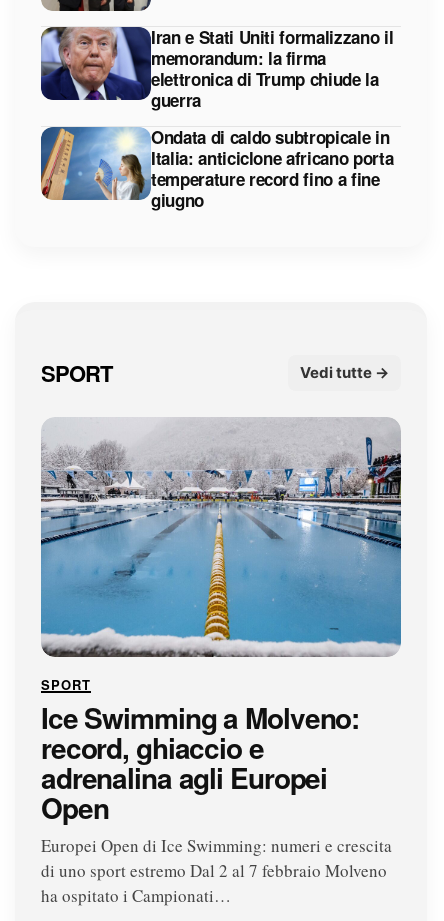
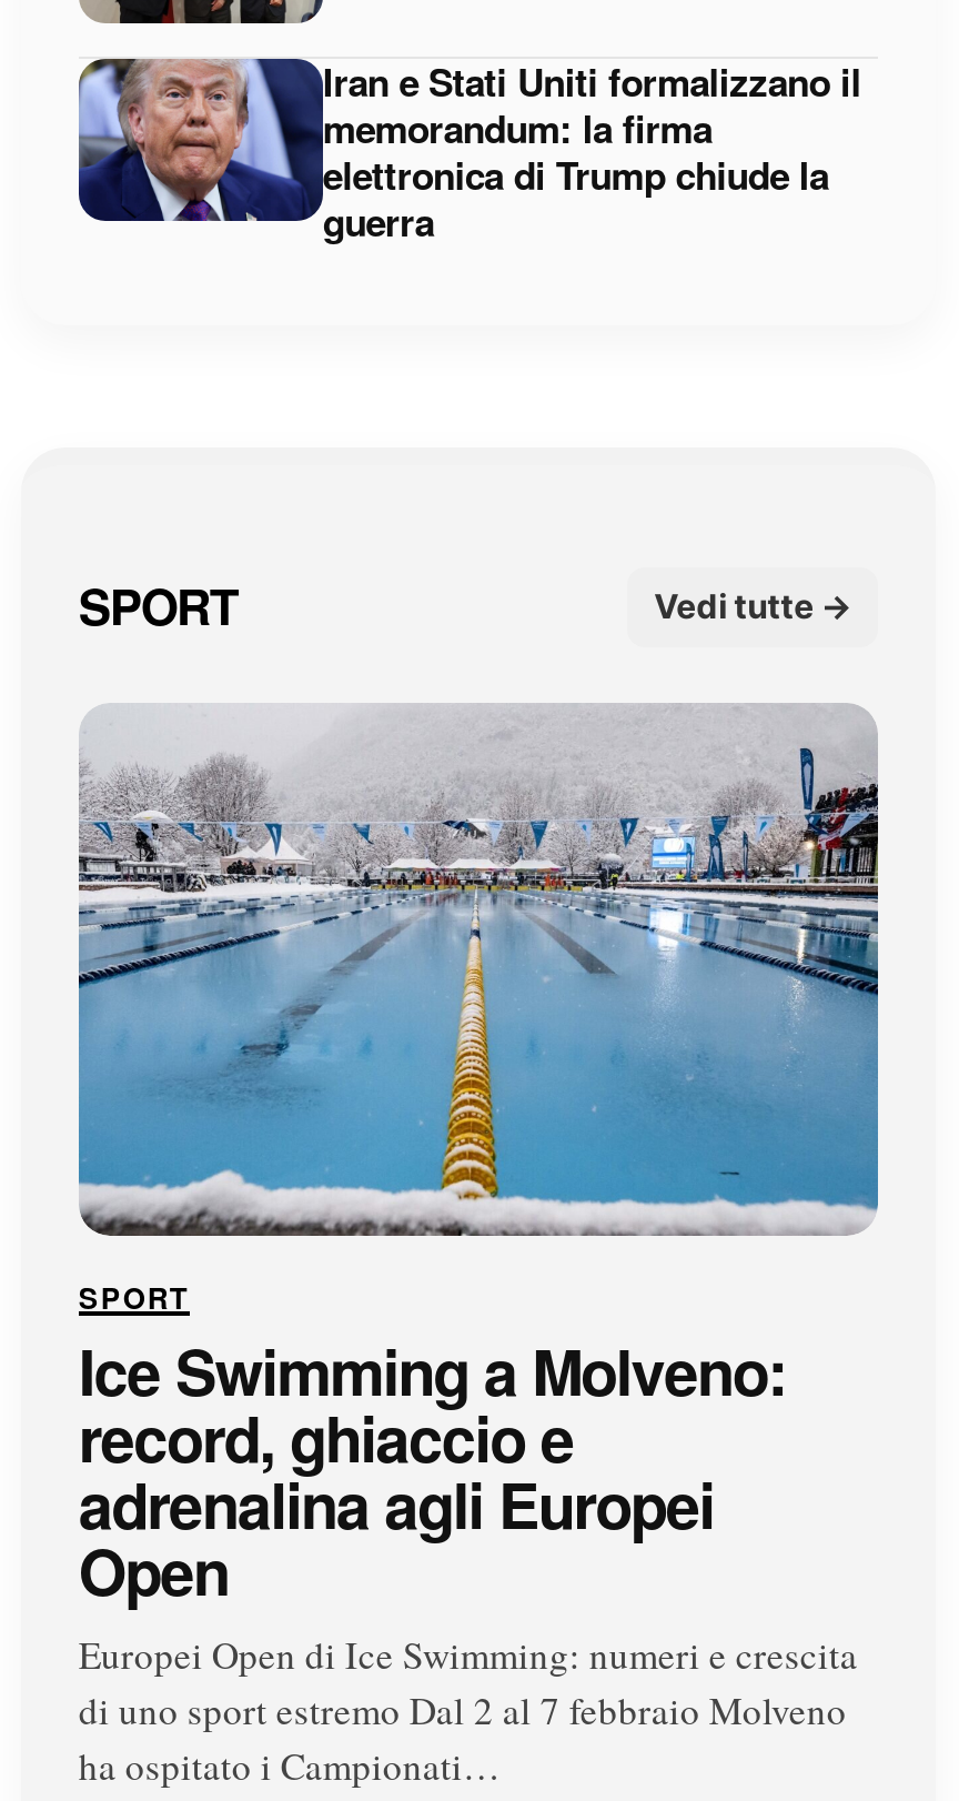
[40,125,393,212] [image] | Ondata di caldo subtropicale in | Italia: anticiclone africano porta | temperature record fino a fine | giugno -> none

